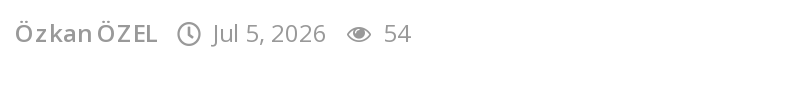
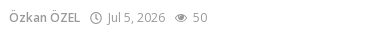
[15,15,411,49] Özkan ÖZEL Jul 5, 2026 54 -> [9,9,207,26] Özkan ÖZEL Jul 5, 2026 50

